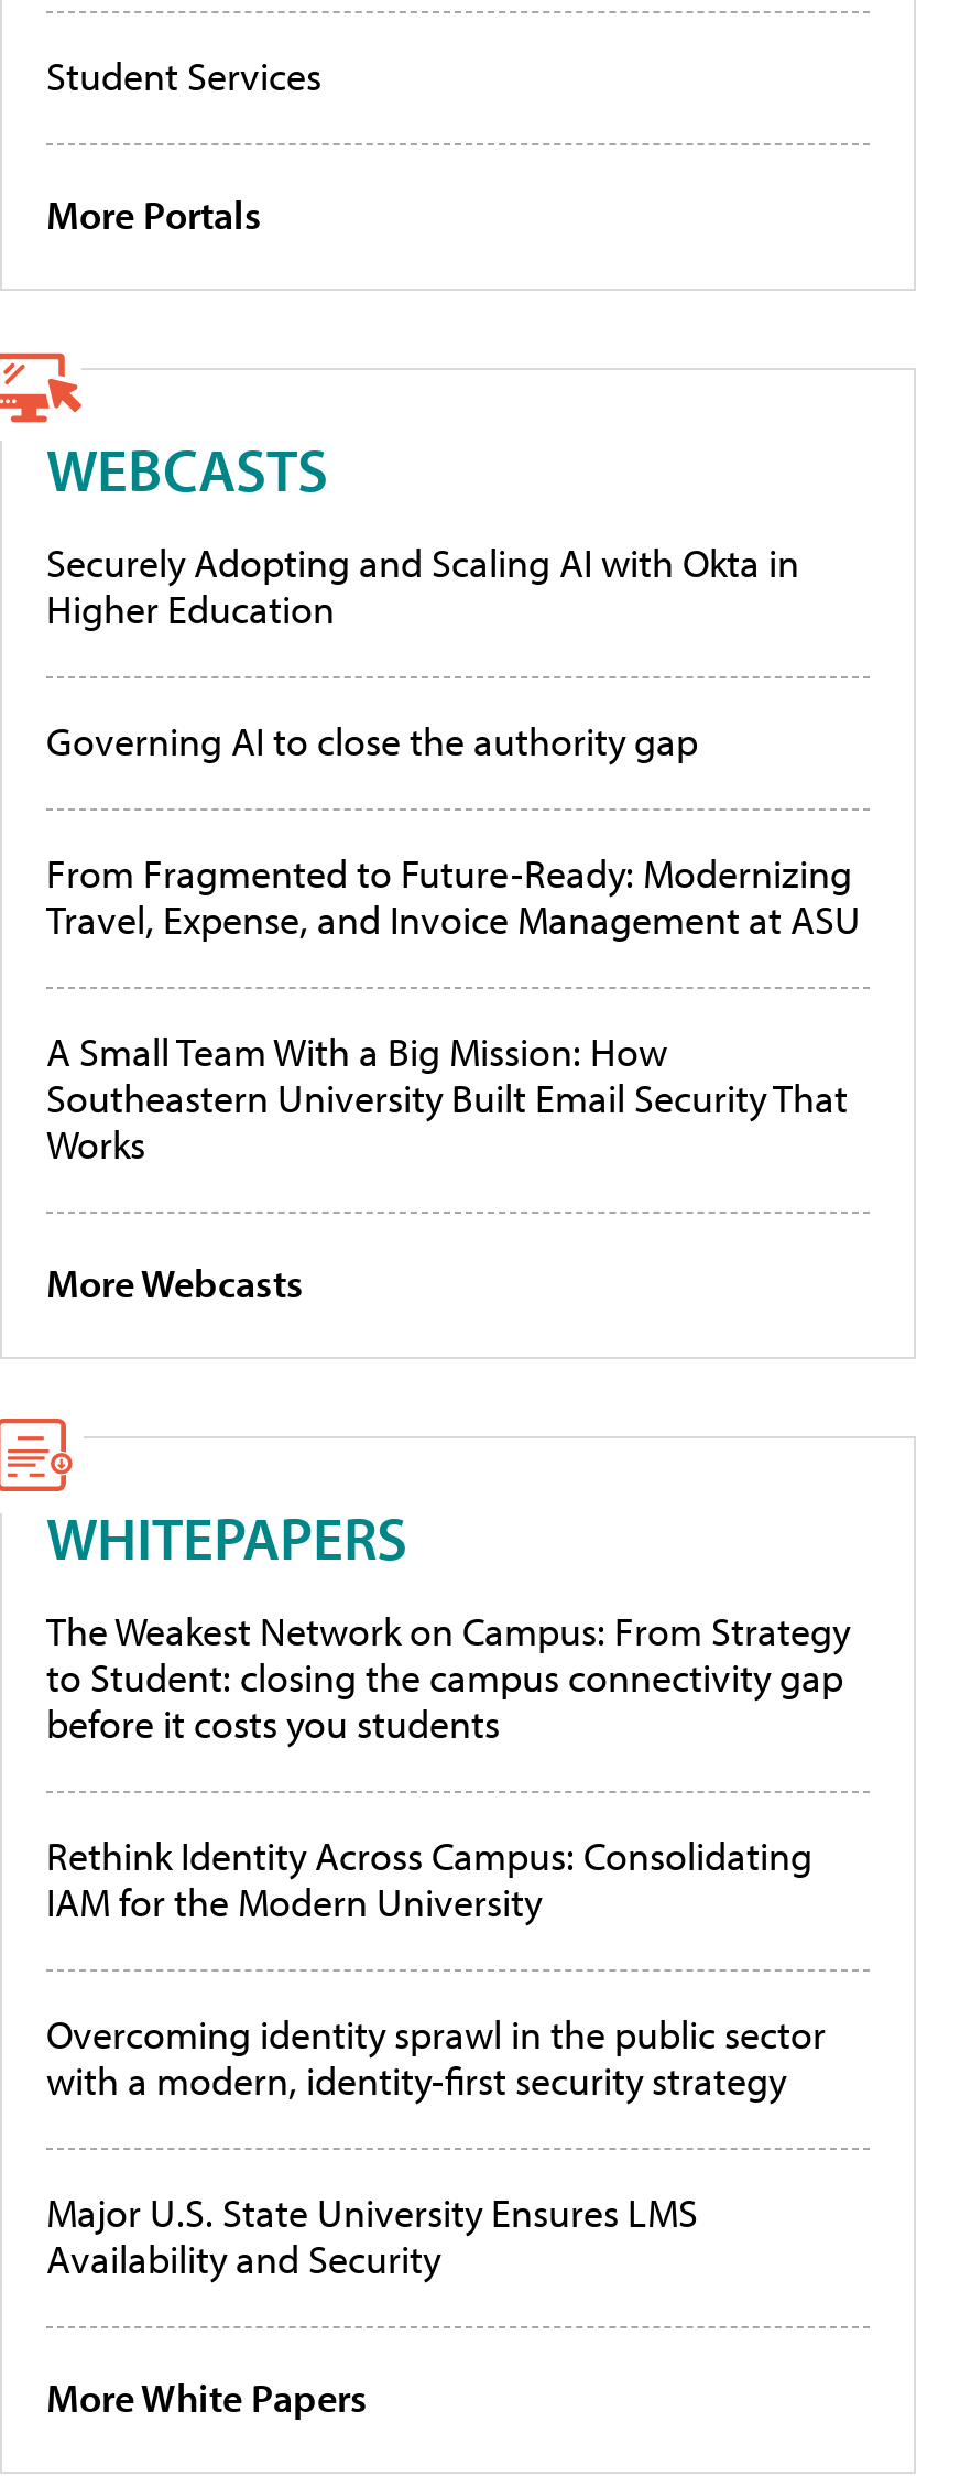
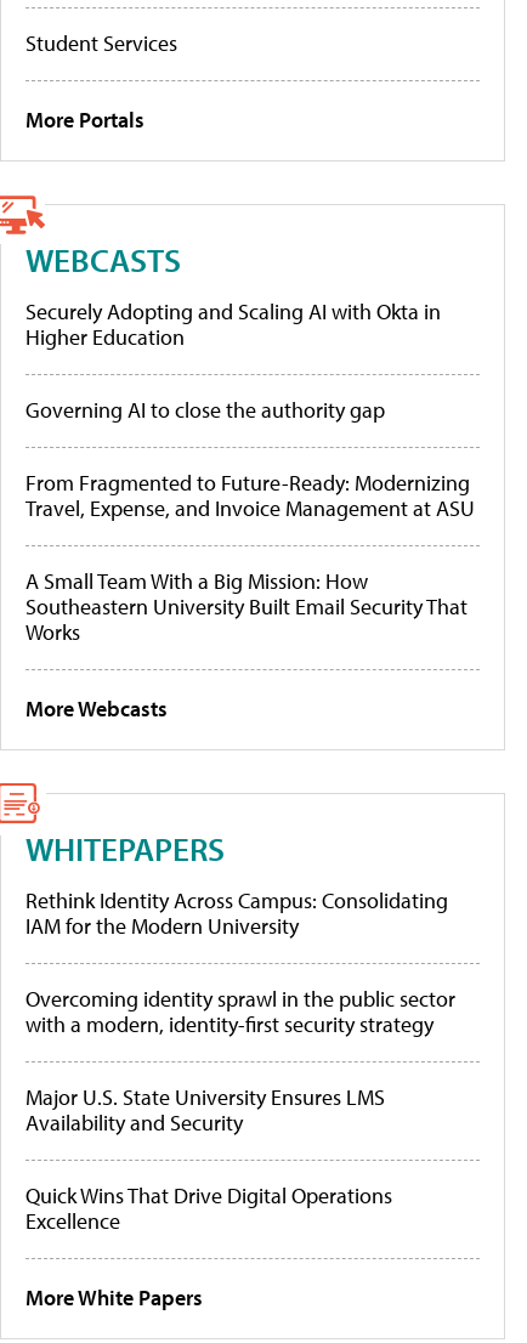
[46,1607,850,1750] The Weakest Network on Campus: From Strategy | to Student: closing the campus connectivity gap | before it costs you students -> none
moved [46,1832,826,2285] -> [25,887,455,1137]: Rethink Identity Across Campus: Consolidating | IAM for the Modern University | Overcoming identity sprawl in the public sector | with a modern, identity-first security strategy | Major U.S. State University Ensures LMS | Availability and Security
none -> [25,1182,392,1236] Quick Wins That Drive Digital Operations | Excellence

